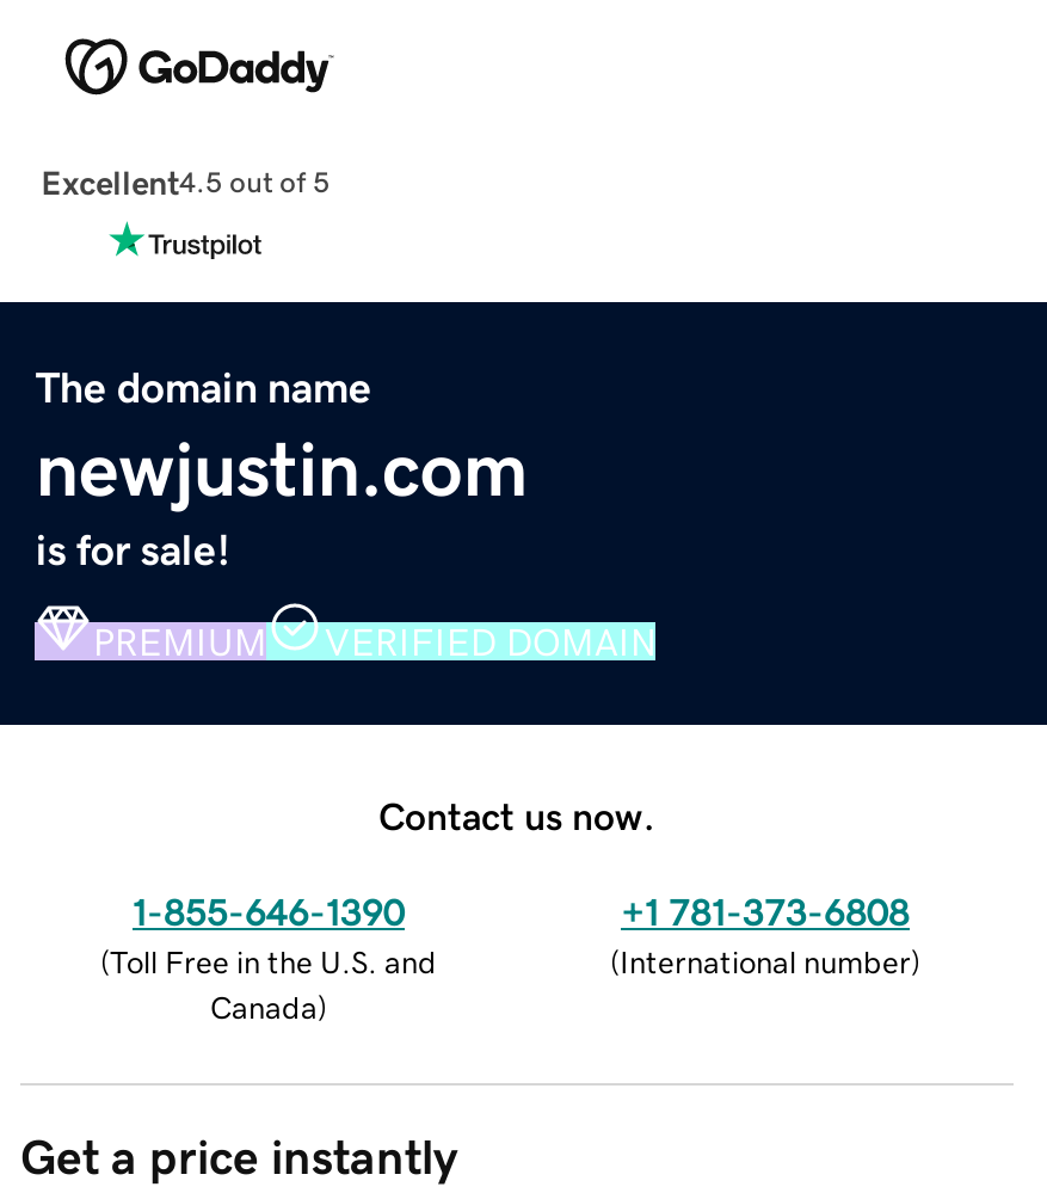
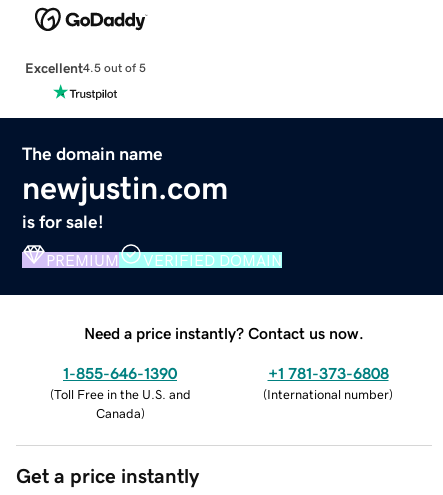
[378,796,655,834] Contact us now. -> [84,325,364,341] Need a price instantly? Contact us now.

